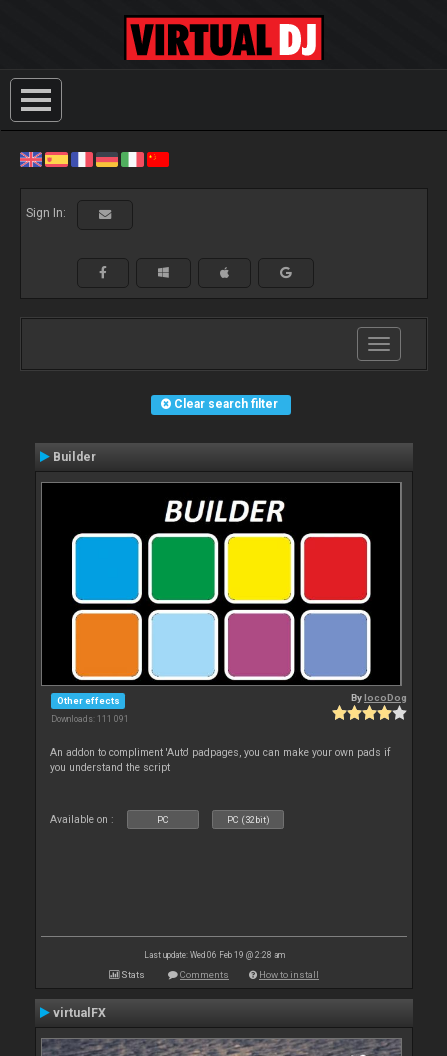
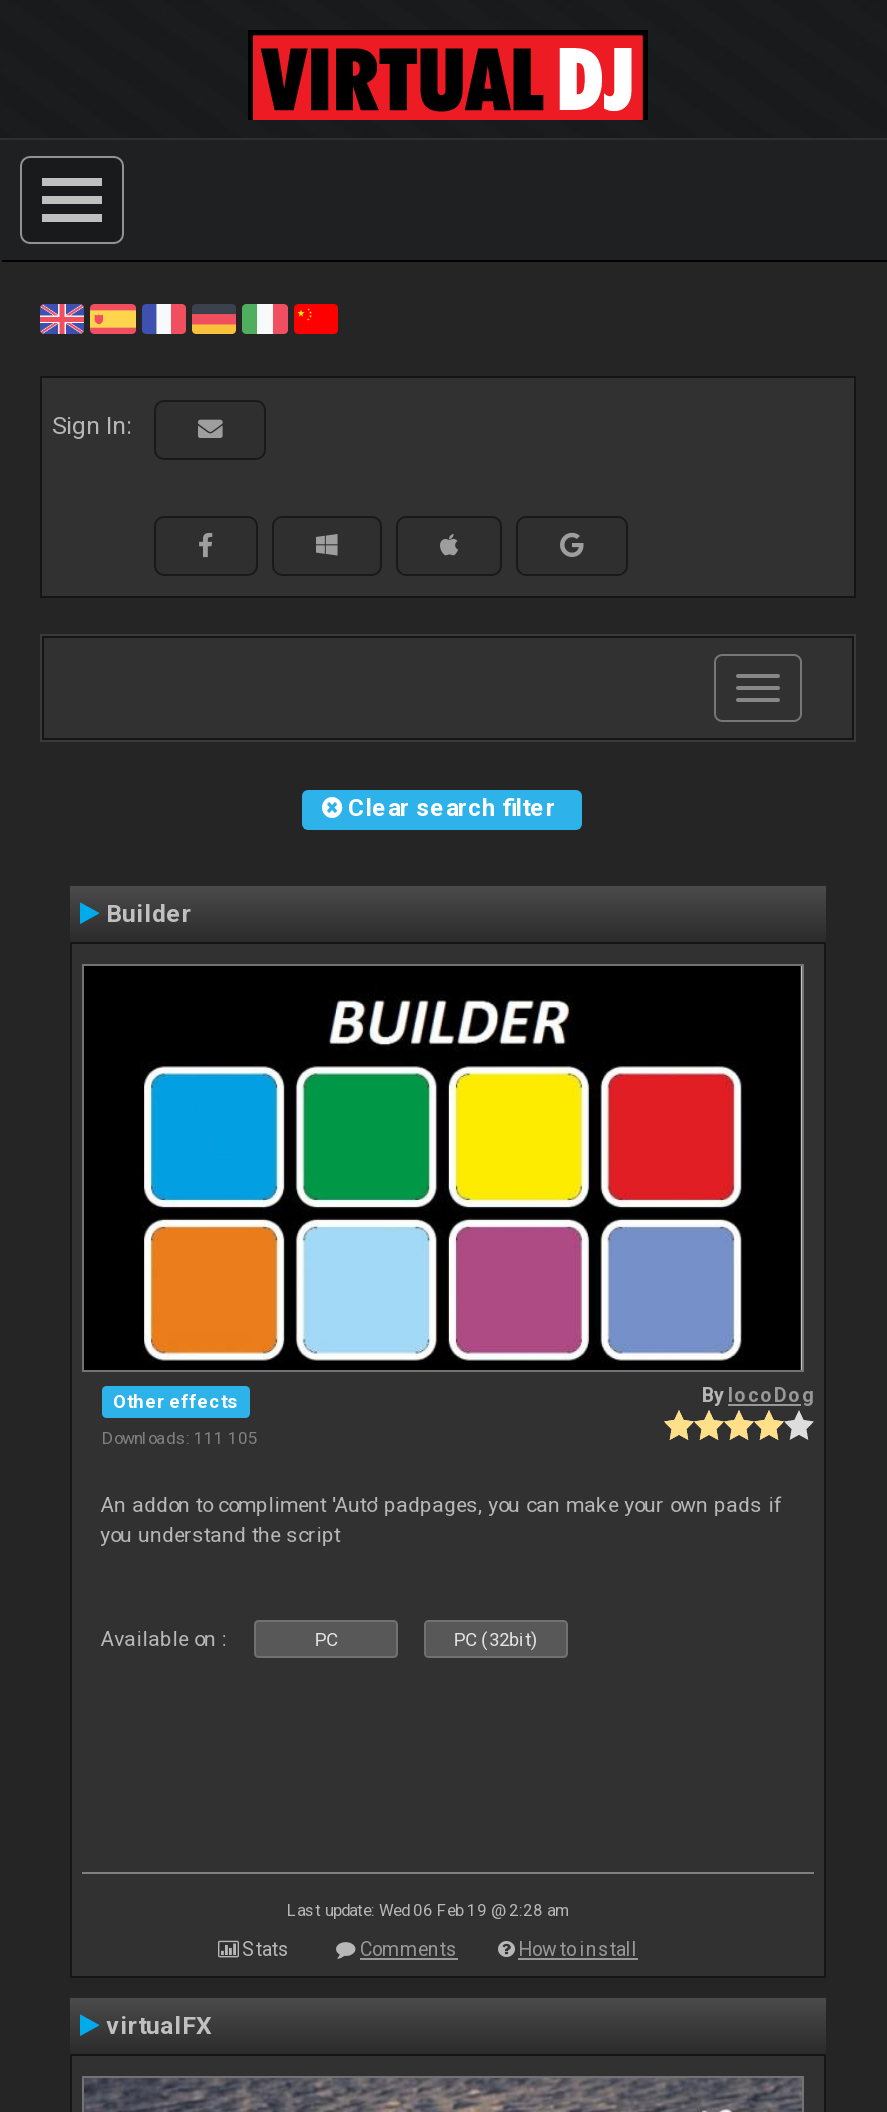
[51,714,129,724] Downloads: 111 091 -> [102,1427,258,1447] Downloads: 111 105

